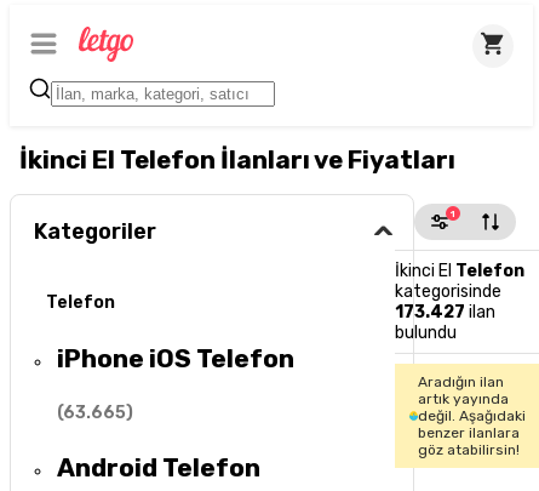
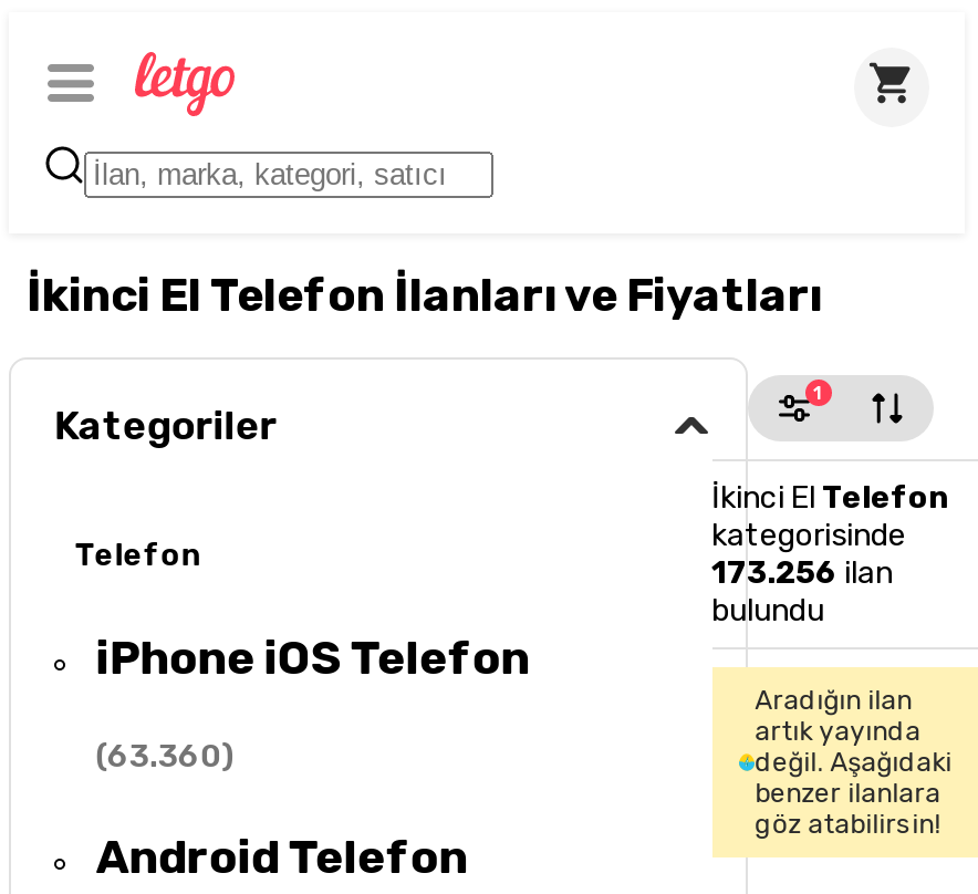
[394,302,495,322] 173.427 ilan -> [711,554,893,592] 173.256 ilan
[57,402,134,423] (63.665) -> [96,738,235,776] (63.360)

